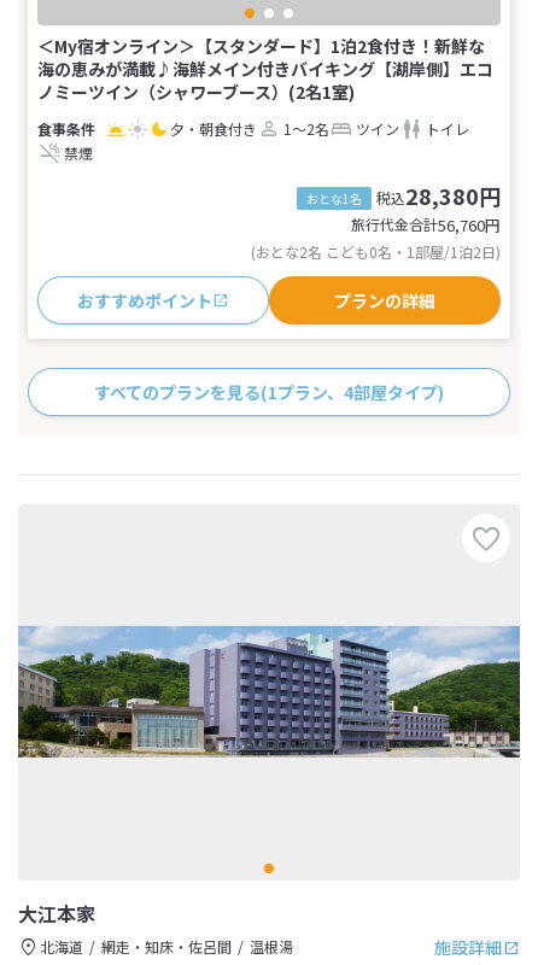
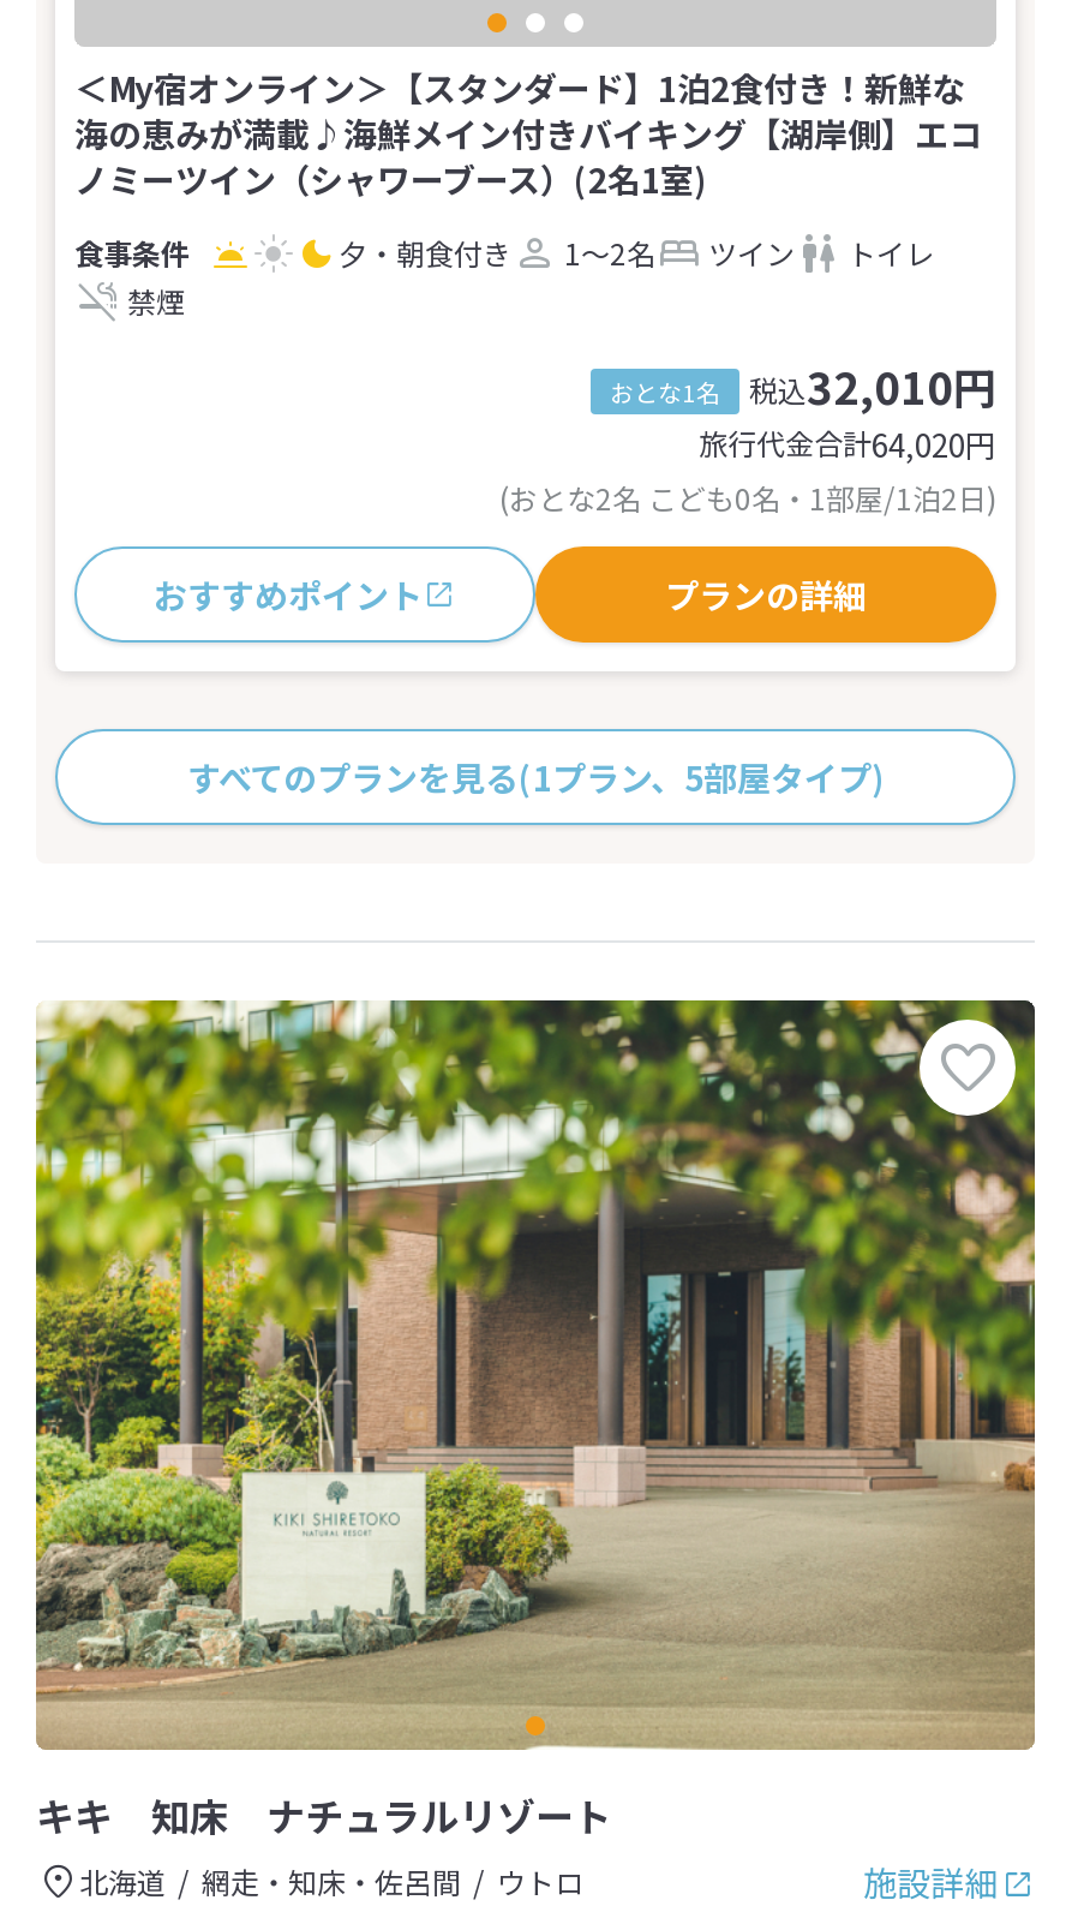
[306,180,501,211] おとな1名 税込28,380円 -> [610,354,996,417] おとな1名 税込32,010円
[351,214,501,236] 旅行代金合計56,760円 -> [699,422,996,467] 旅行代金合計64,020円
[94,380,444,404] すべてのプランを見る(1プラン、4部屋タイプ) -> [187,753,884,801] すべてのプランを見る(1プラン、5部屋タイプ)
[17,504,521,928] [image] | 大江本家 -> [34,998,1037,1844] [image] | キキ 知床 ナチュラルリゾート
[250,936,293,957] 温根湯 -> [497,1860,583,1901] ウトロ

